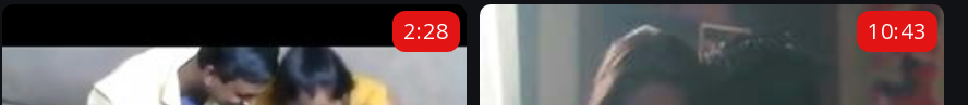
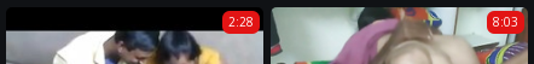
[868,15,927,45] 10:43 -> [493,14,518,31] 8:03

